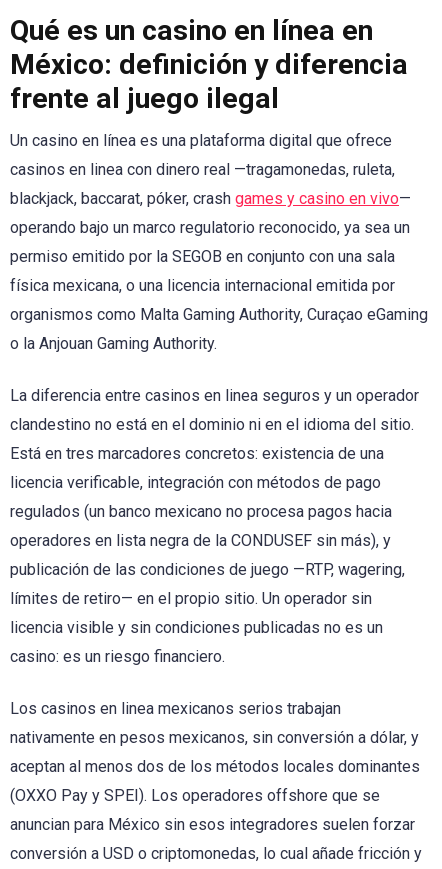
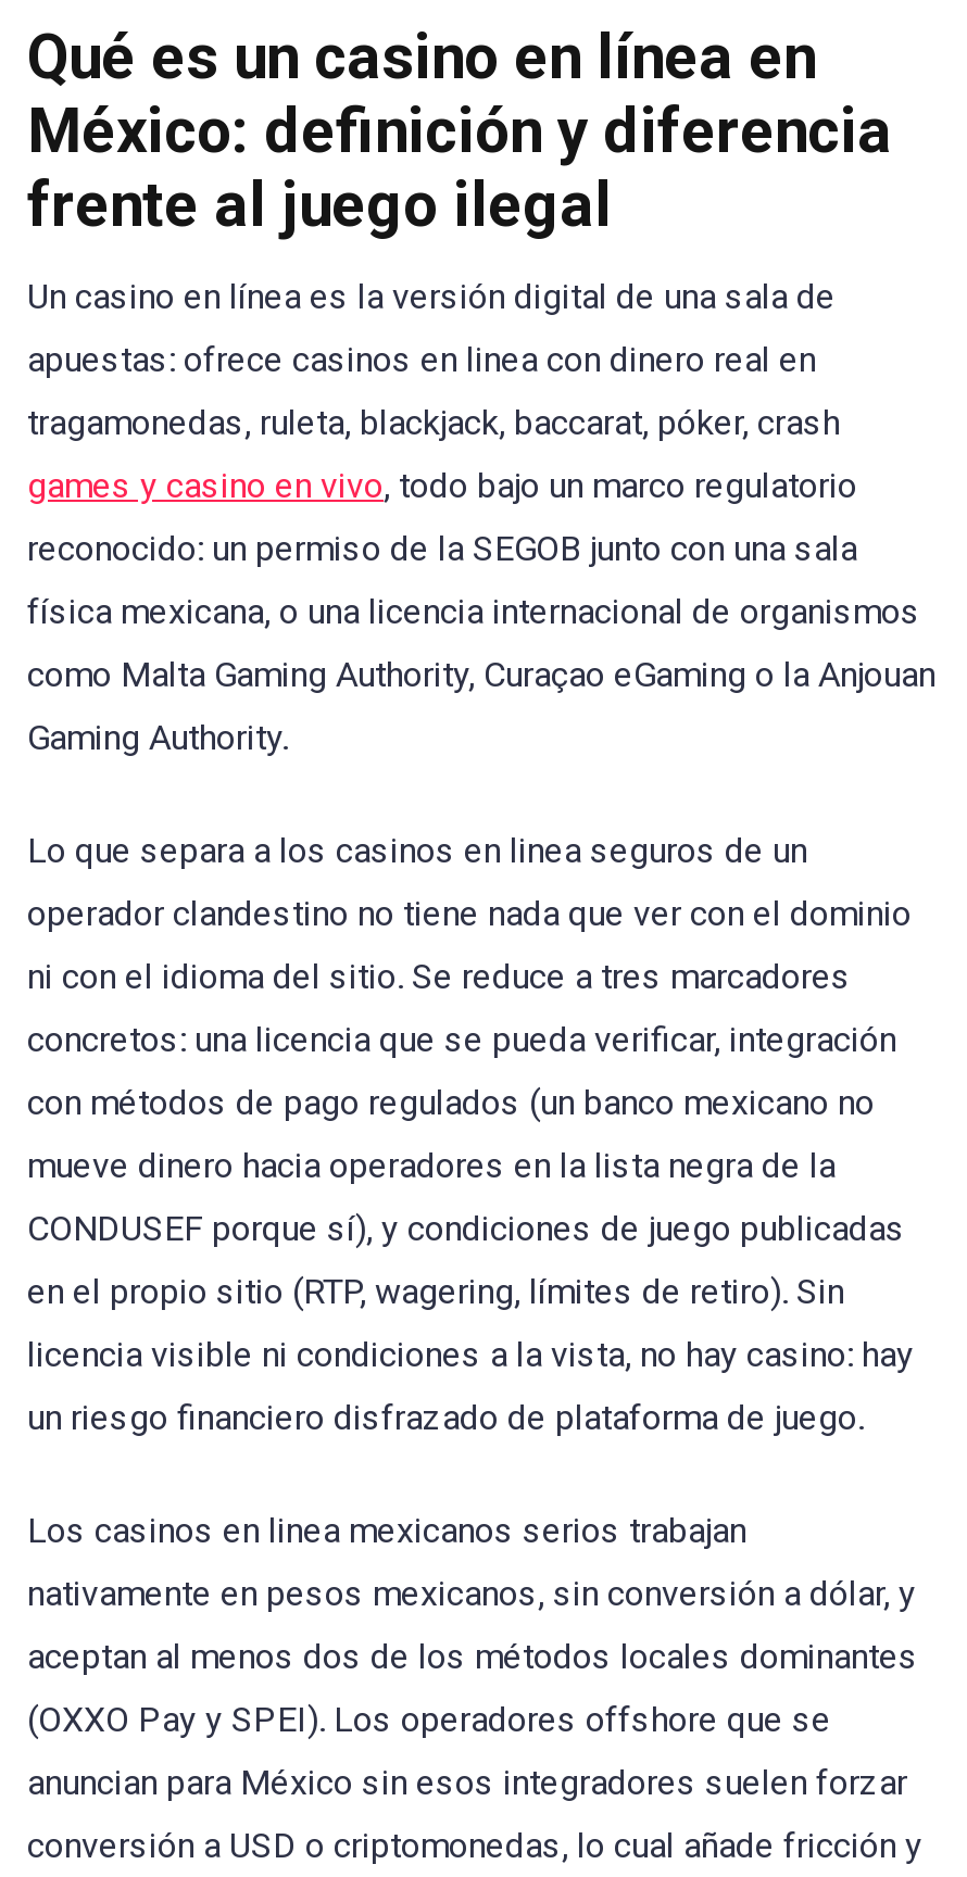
[10,131,392,150] Un casino en línea es una plataforma digital que ofrece -> [27,275,836,317] Un casino en línea es la versión digital de una sala de
[10,160,395,179] casinos en linea con dinero real —tragamonedas, ruleta, -> [27,338,816,380] apuestas: ofrece casinos en linea con dinero real en
[10,189,411,208] blackjack, baccarat, póker, crash games y casino en vivo— -> [27,401,840,443] tragamonedas, ruleta, blackjack, baccarat, póker, crash
[10,218,410,237] operando bajo un marco regulatorio reconocido, ya sea un -> [27,464,857,506] games y casino en vivo, todo bajo un marco regulatorio
[10,247,395,266] permiso emitido por la SEGOB en conjunto con una sala -> [27,527,857,569] reconocido: un permiso de la SEGOB junto con una sala
[10,276,395,295] física mexicana, o una licencia internacional emitida por -> [27,590,920,632] física mexicana, o una licencia internacional de organismos
[10,305,428,324] organismos como Malta Gaming Authority, Curaçao eGaming -> [27,653,935,695] como Malta Gaming Authority, Curaçao eGaming o la Anjouan
[10,334,217,353] o la Anjouan Gaming Authority. -> [27,716,288,758] Gaming Authority.
[10,386,419,405] La diferencia entre casinos en linea seguros y un operador -> [27,830,807,871] Lo que separa a los casinos en linea seguros de un
[10,415,414,434] clandestino no está en el dominio ni en el idioma del sitio. -> [27,893,912,934] operador clandestino no tiene nada que ver con el dominio
[10,444,384,463] Está en tres marcadores concretos: existencia de una -> [27,956,851,997] ni con el idioma del sitio. Se reduce a tres marcadores
[10,473,381,492] licencia verificable, integración con métodos de pago -> [27,1019,896,1060] concretos: una licencia que se pueda verificar, integración
[10,502,392,521] regulados (un banco mexicano no procesa pagos hacia -> [27,1082,875,1123] con métodos de pago regulados (un banco mexicano no
[10,531,391,550] operadores en lista negra de la CONDUSEF sin más), y -> [27,1145,836,1186] mueve dinero hacia operadores en la lista negra de la
[10,560,405,579] publicación de las condiciones de juego —RTP, wagering, -> [27,1208,905,1249] CONDUSEF porque sí), y condiciones de juego publicadas
[10,589,372,608] límites de retiro— en el propio sitio. Un operador sin -> [27,1271,844,1312] en el propio sitio (RTP, wagering, límites de retiro). Sin
[10,618,383,637] licencia visible y sin condiciones publicadas no es un -> [27,1334,914,1375] licencia visible ni condiciones a la vista, no hay casino: hay
[10,647,225,666] casino: es un riesgo financiero. -> [27,1397,864,1438] un riesgo financiero disfrazado de plataforma de juego.

